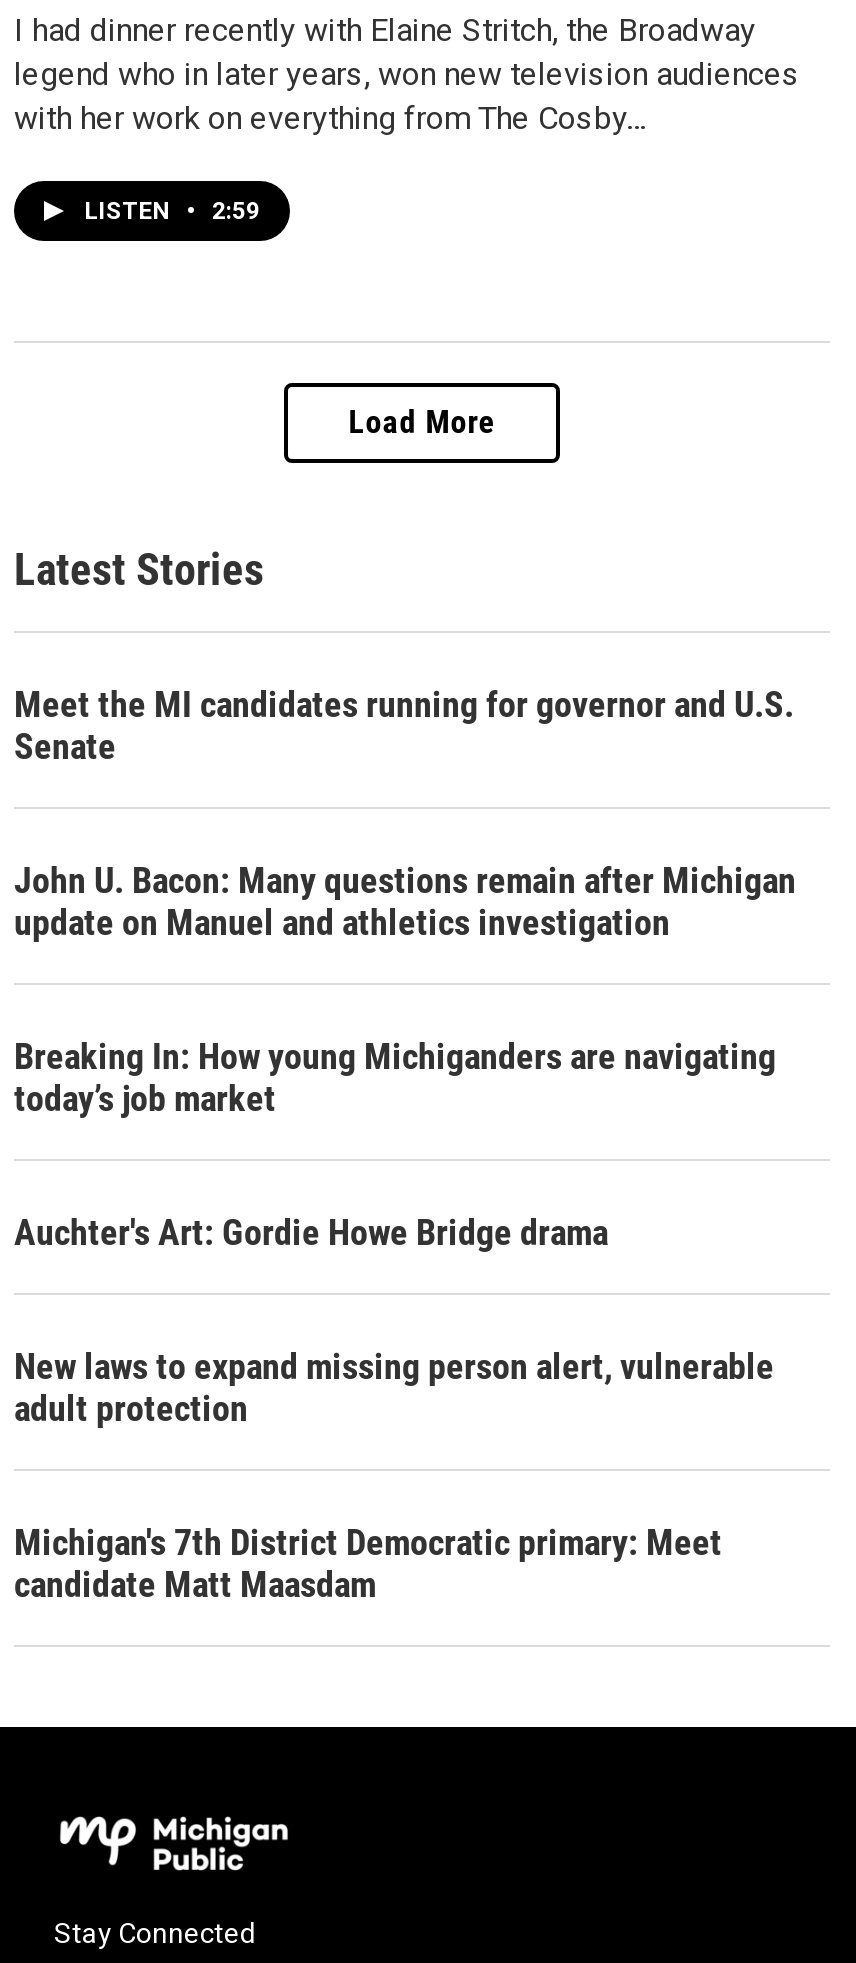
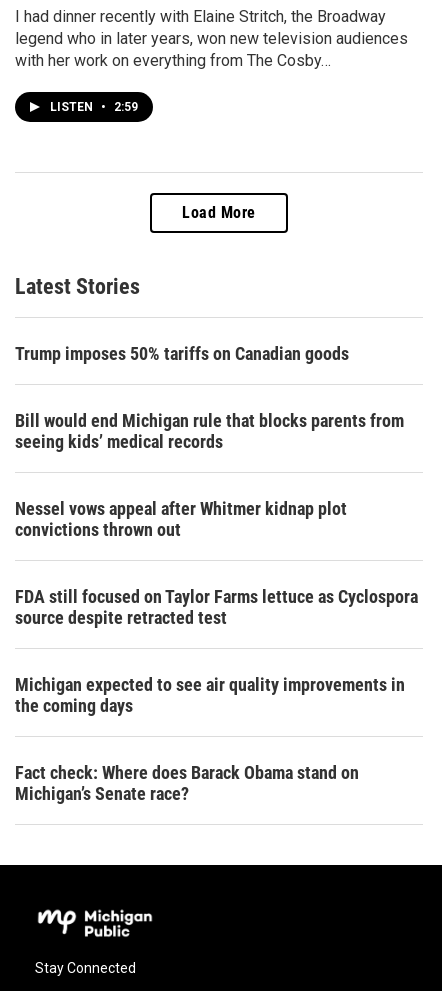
[14,682,794,766] Meet the MI candidates running for governor and U.S. | Senate -> [15,343,349,364] Trump imposes 50% tariffs on Canadian goods
[14,858,796,942] John U. Bacon: Many questions remain after Michigan | update on Manuel and athletics investigation -> [15,410,404,452] Bill would end Michigan rule that blocks parents from | seeing kids’ medical records
[14,1034,776,1118] Breaking In: How young Michiganders are navigating | today’s job market -> [15,498,347,540] Nessel vows appeal after Whitmer kidnap plot | convictions thrown out
[14,1210,608,1252] Auchter's Art: Gordie Howe Bridge drama -> [15,586,418,628] FDA still focused on Taylor Farms lettuce as Cyclospora | source despite retracted test
[14,1344,774,1428] New laws to expand missing person alert, vulnerable | adult protection -> [15,674,405,716] Michigan expected to see air quality improvements in | the coming days
[14,1520,722,1604] Michigan's 7th District Democratic primary: Meet | candidate Matt Maasdam -> [15,762,359,804] Fact check: Where does Barack Obama stand on | Michigan’s Senate race?

